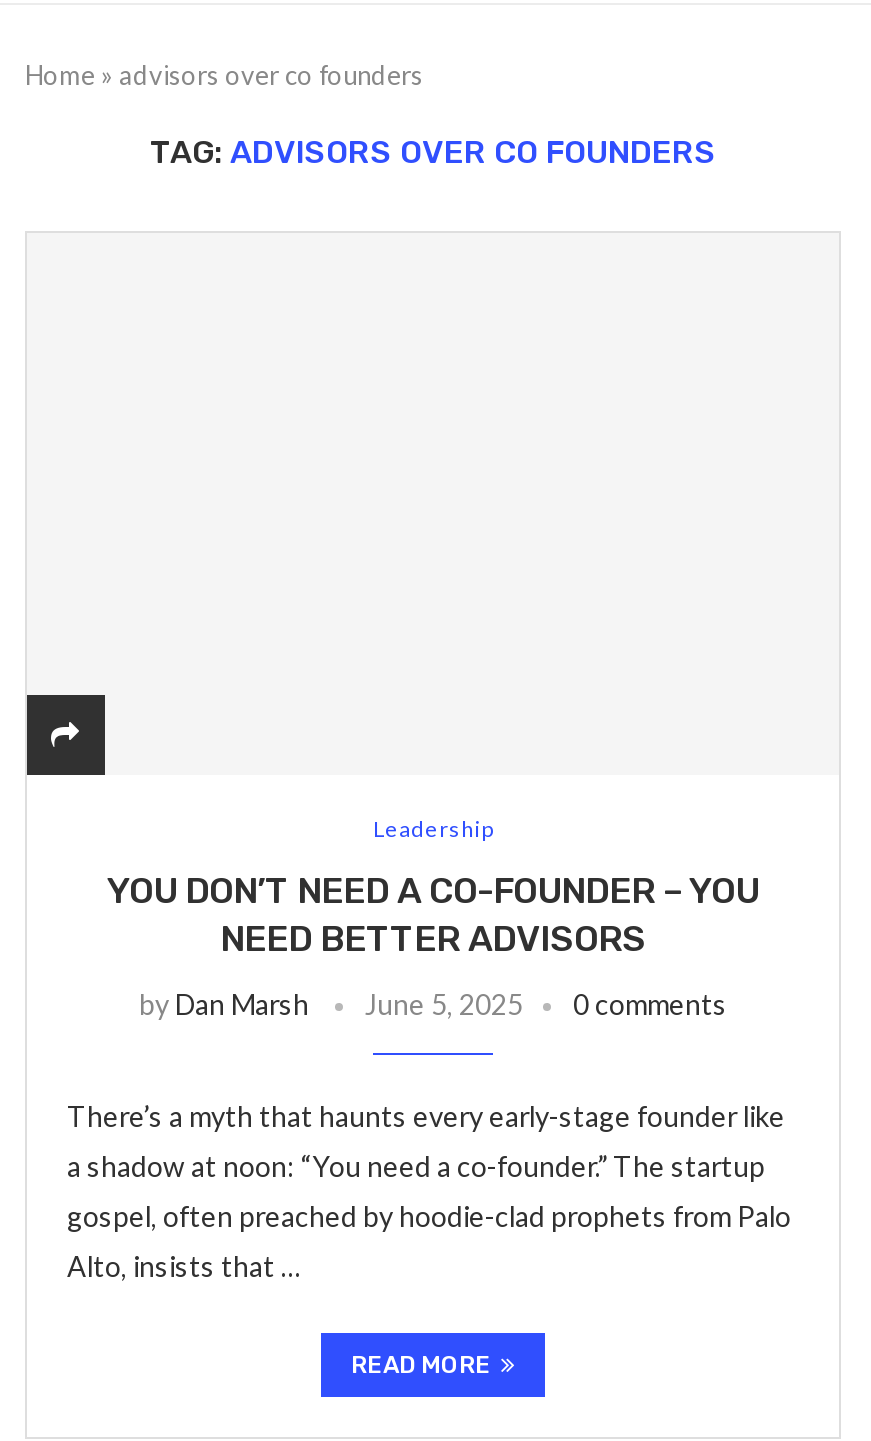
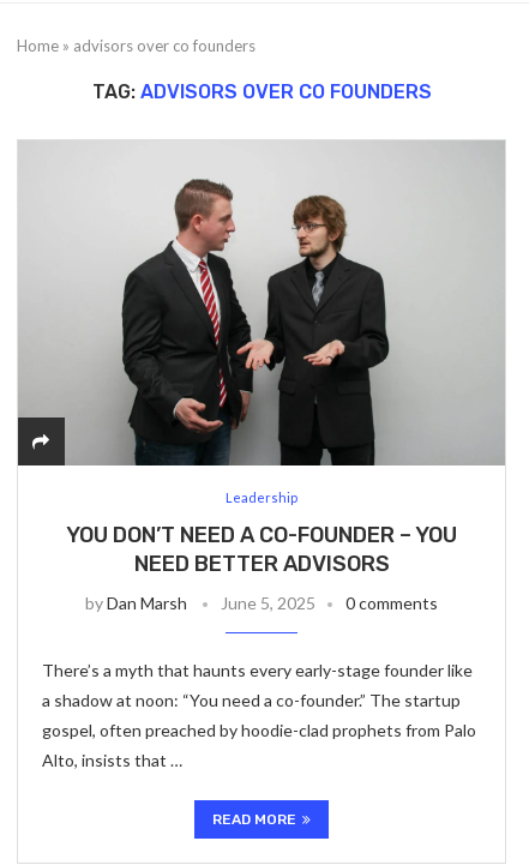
none -> [18,140,505,467] [image]

